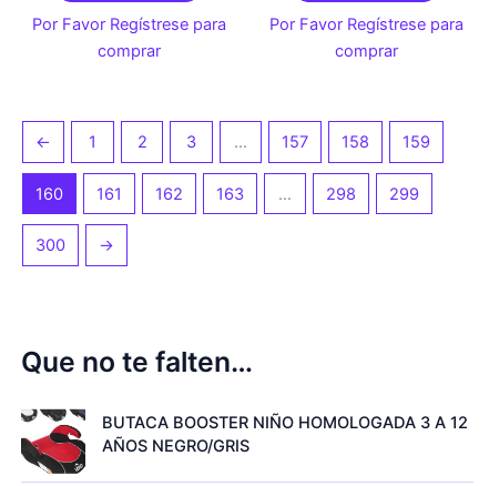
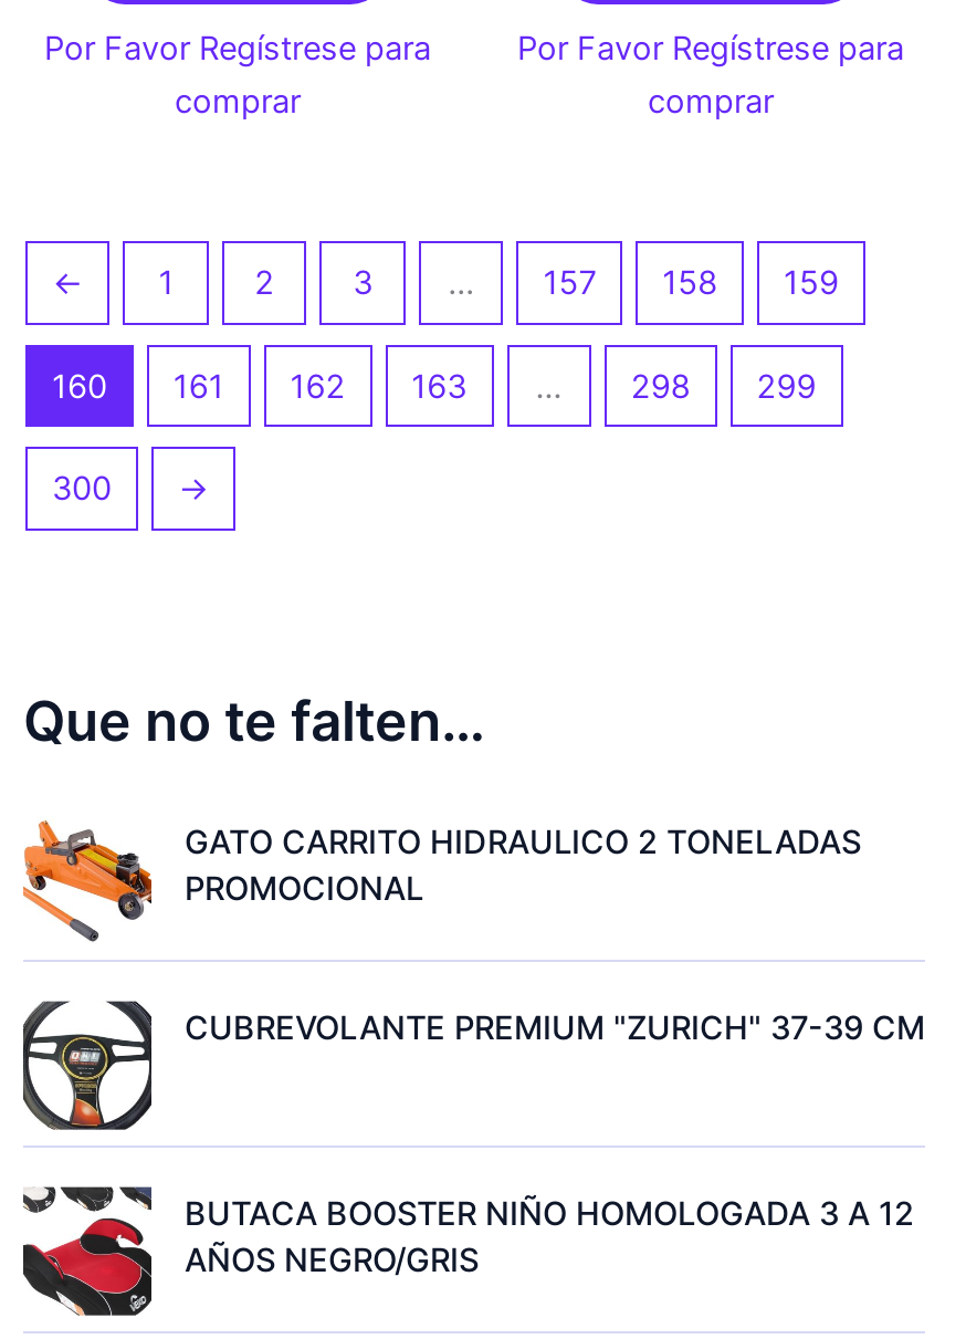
none -> [21,818,925,1048] [image] | GATO CARRITO HIDRAULICO 2 TONELADAS | PROMOCIONAL | CUBREVOLANTE PREMIUM "ZURICH" 37-39 CM
none -> [21,1000,154,1132] [image]

